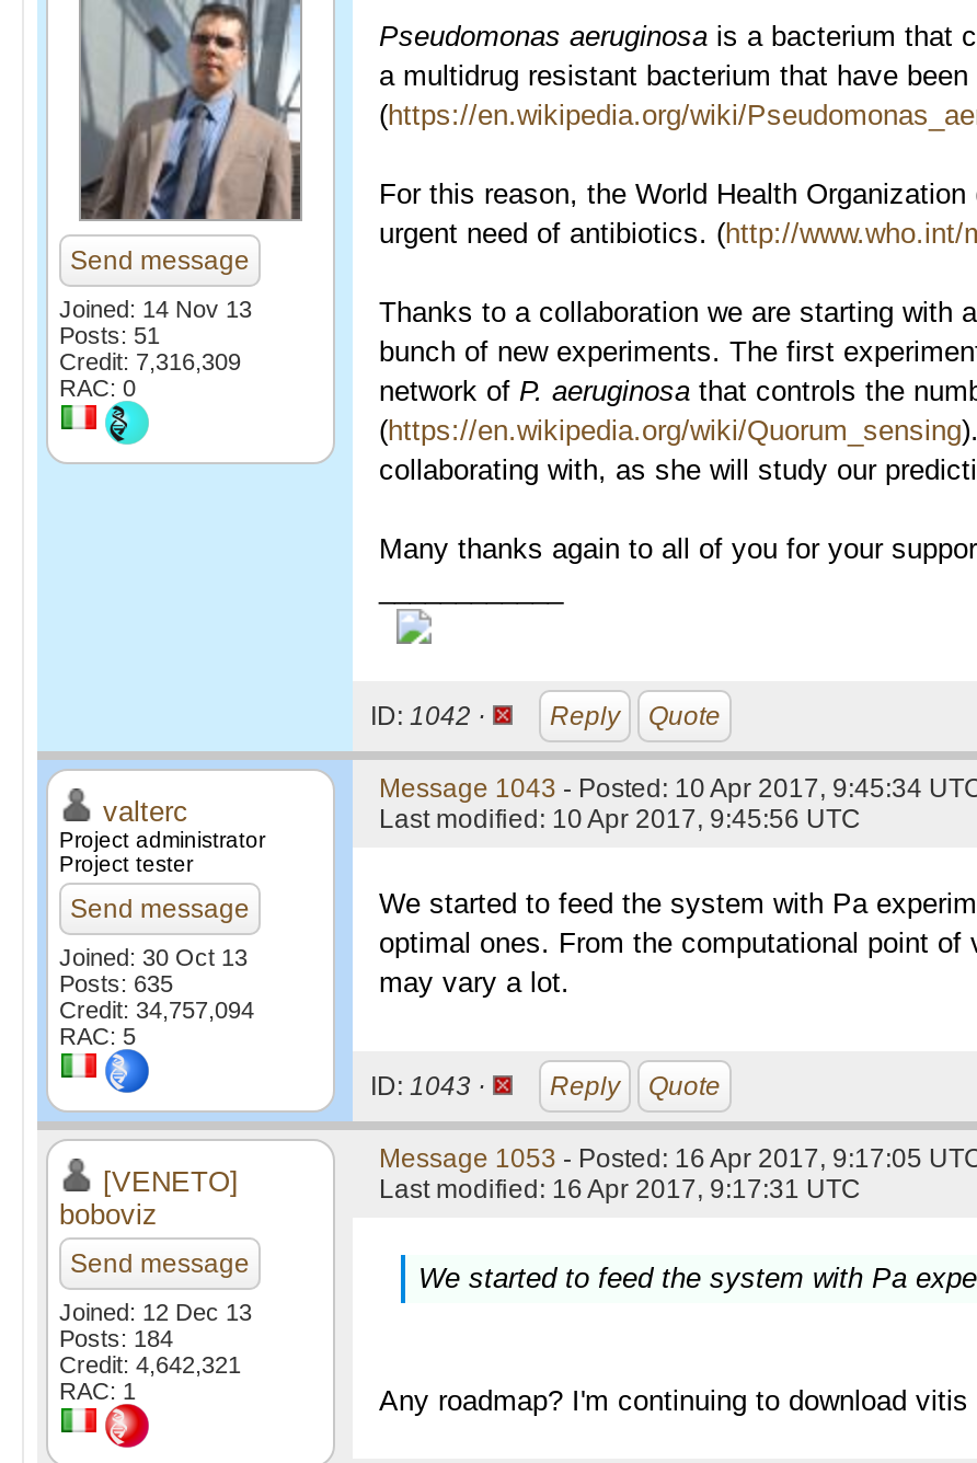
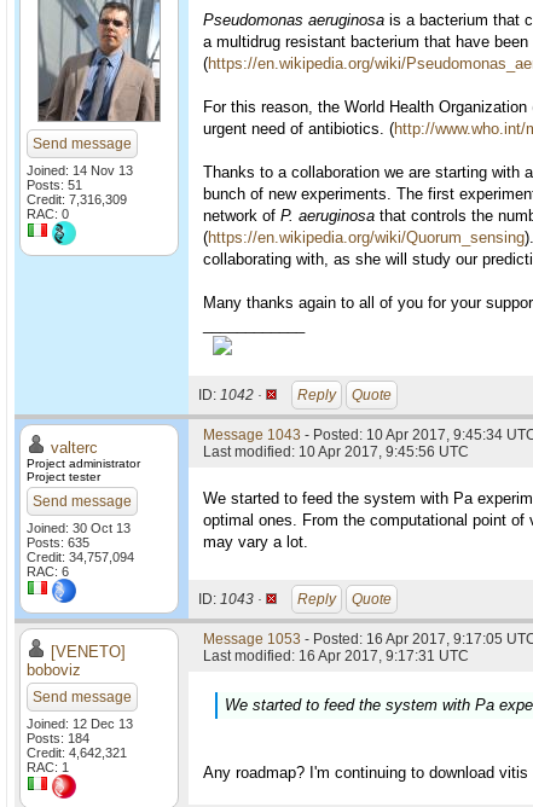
[59,1023,136,1049] RAC: 5 -> [27,564,69,579] RAC: 6

